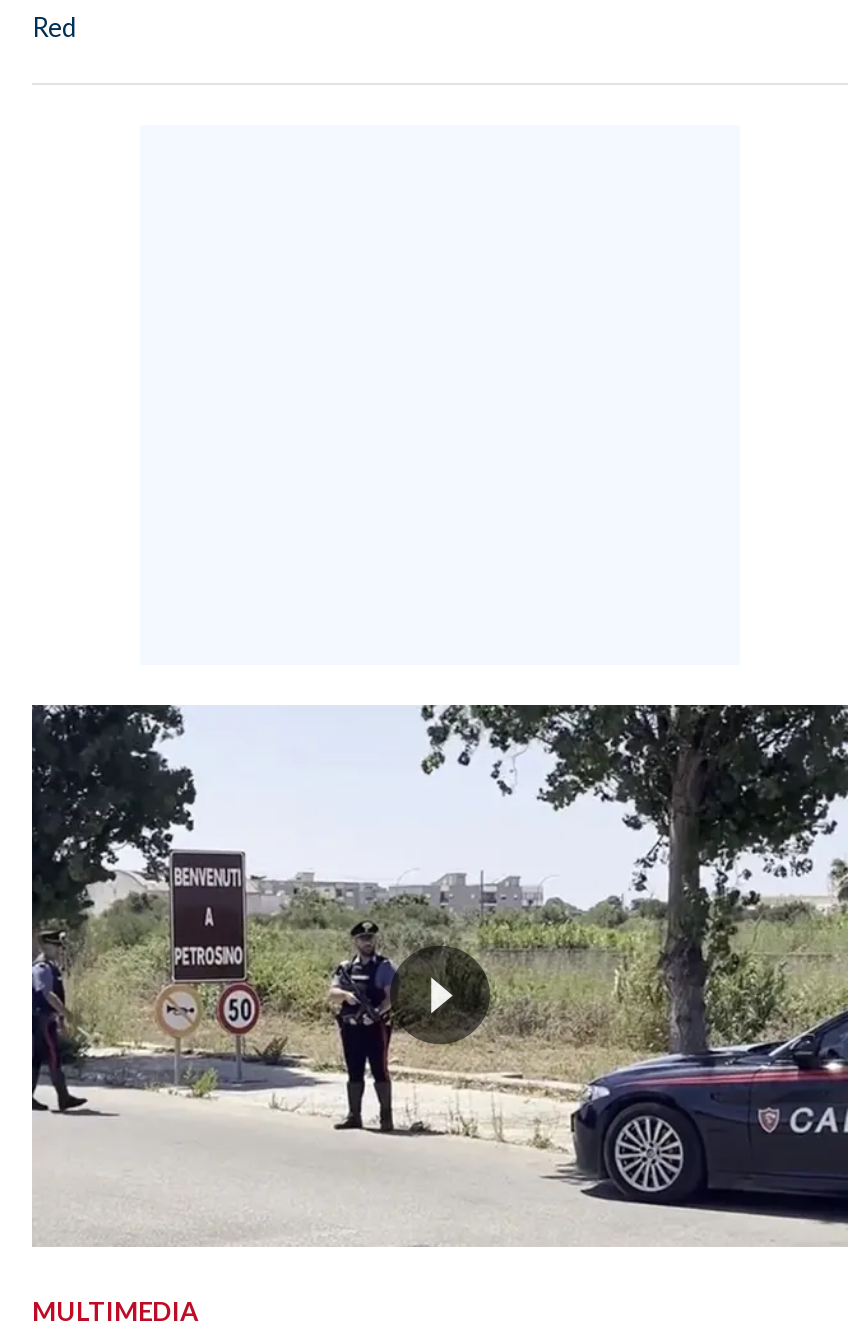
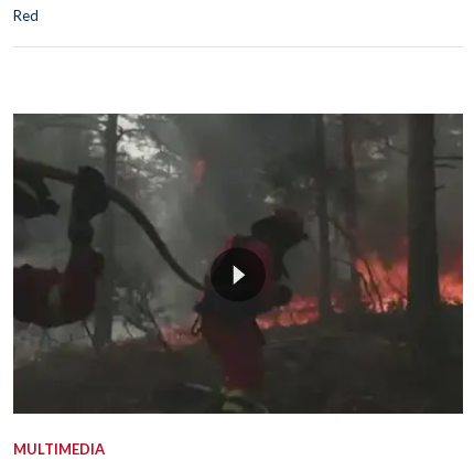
[32,704,850,1248] [image] -> [12,113,464,415] [image]

